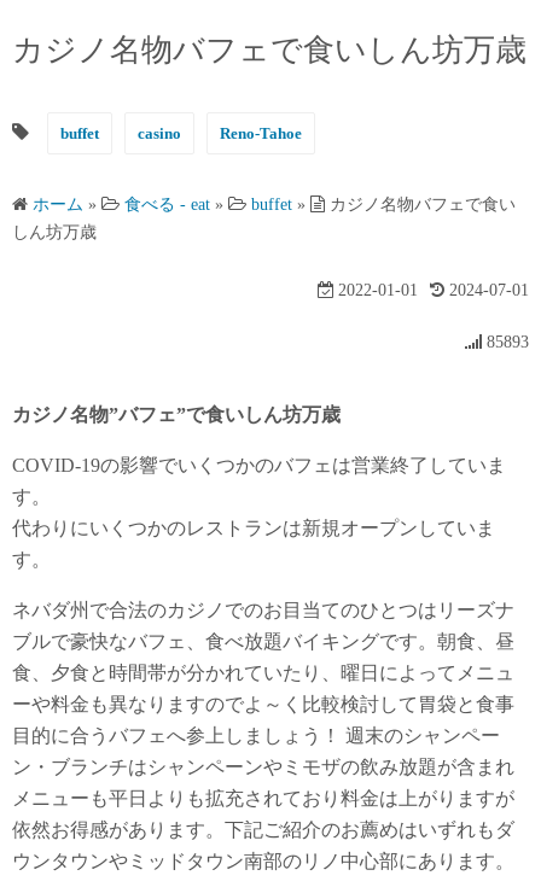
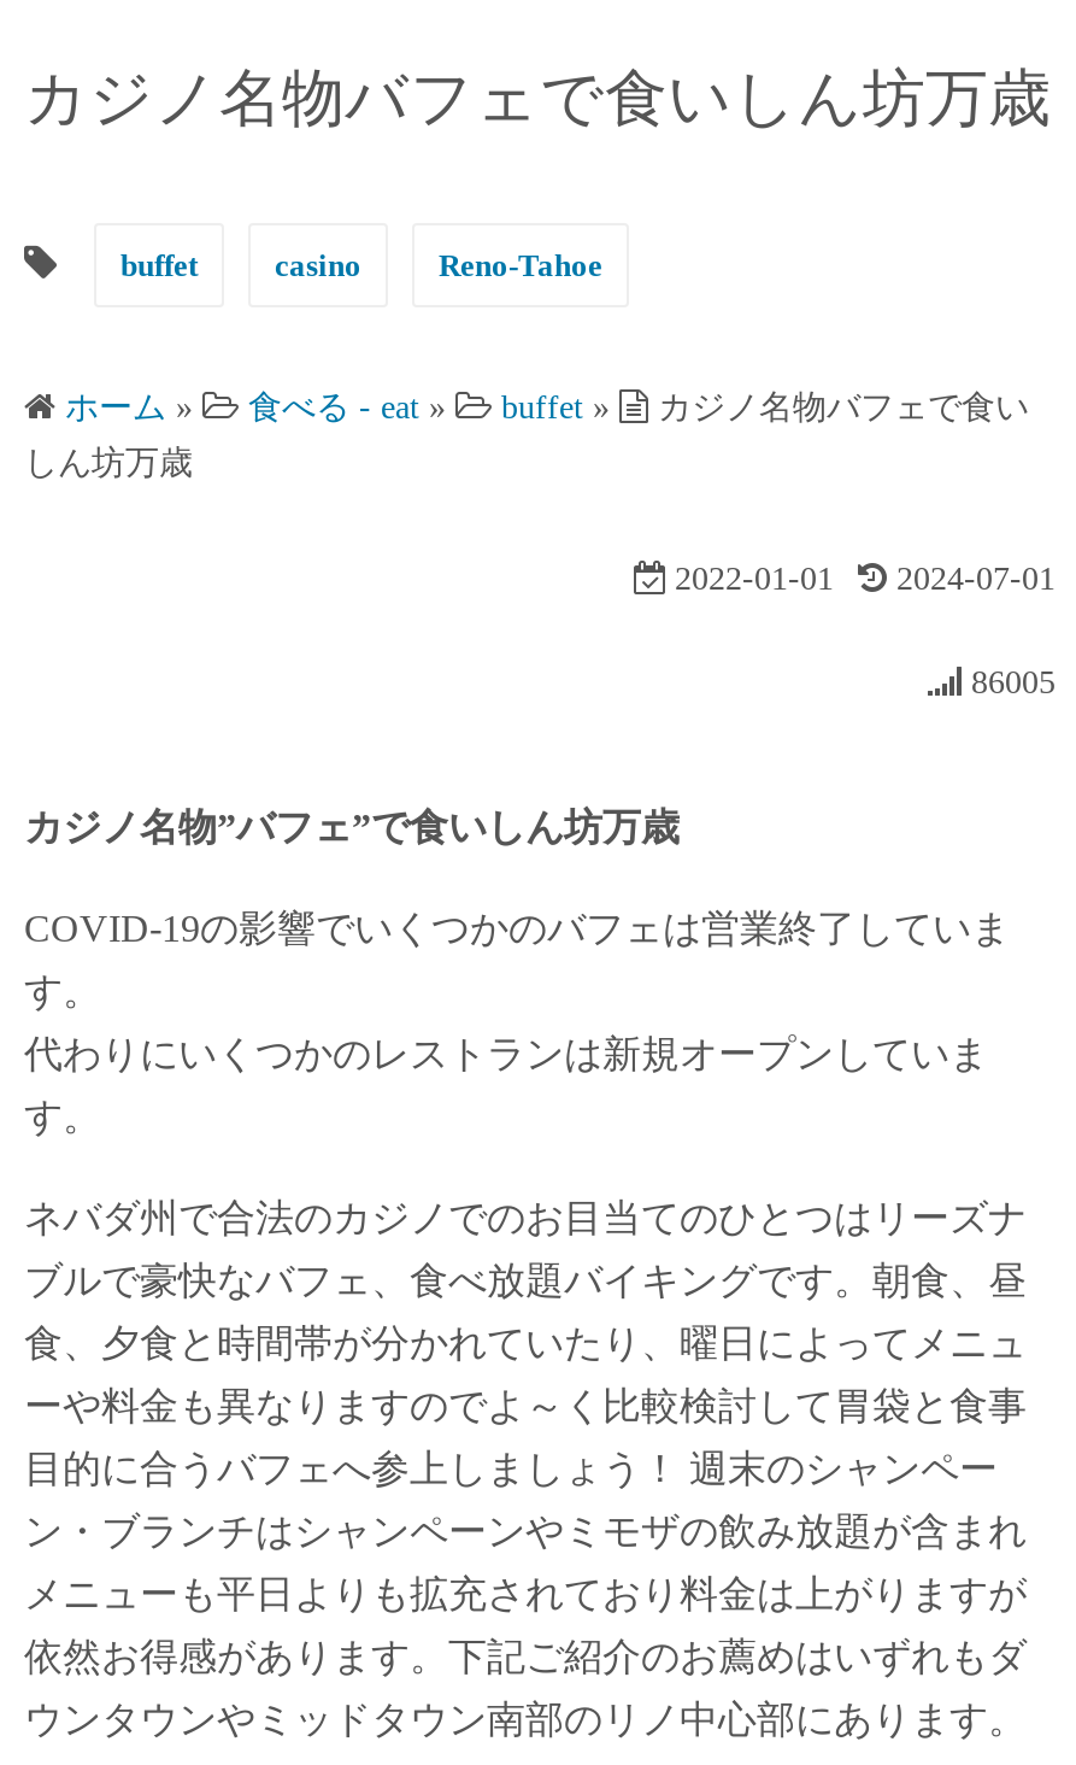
[482,333,529,351] 85893 -> [962,664,1056,700] 86005

